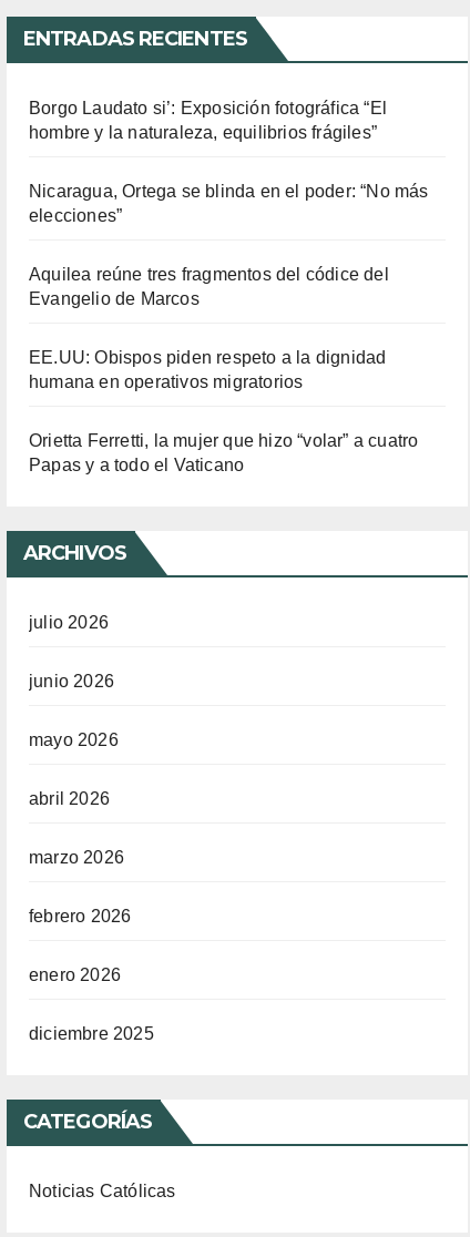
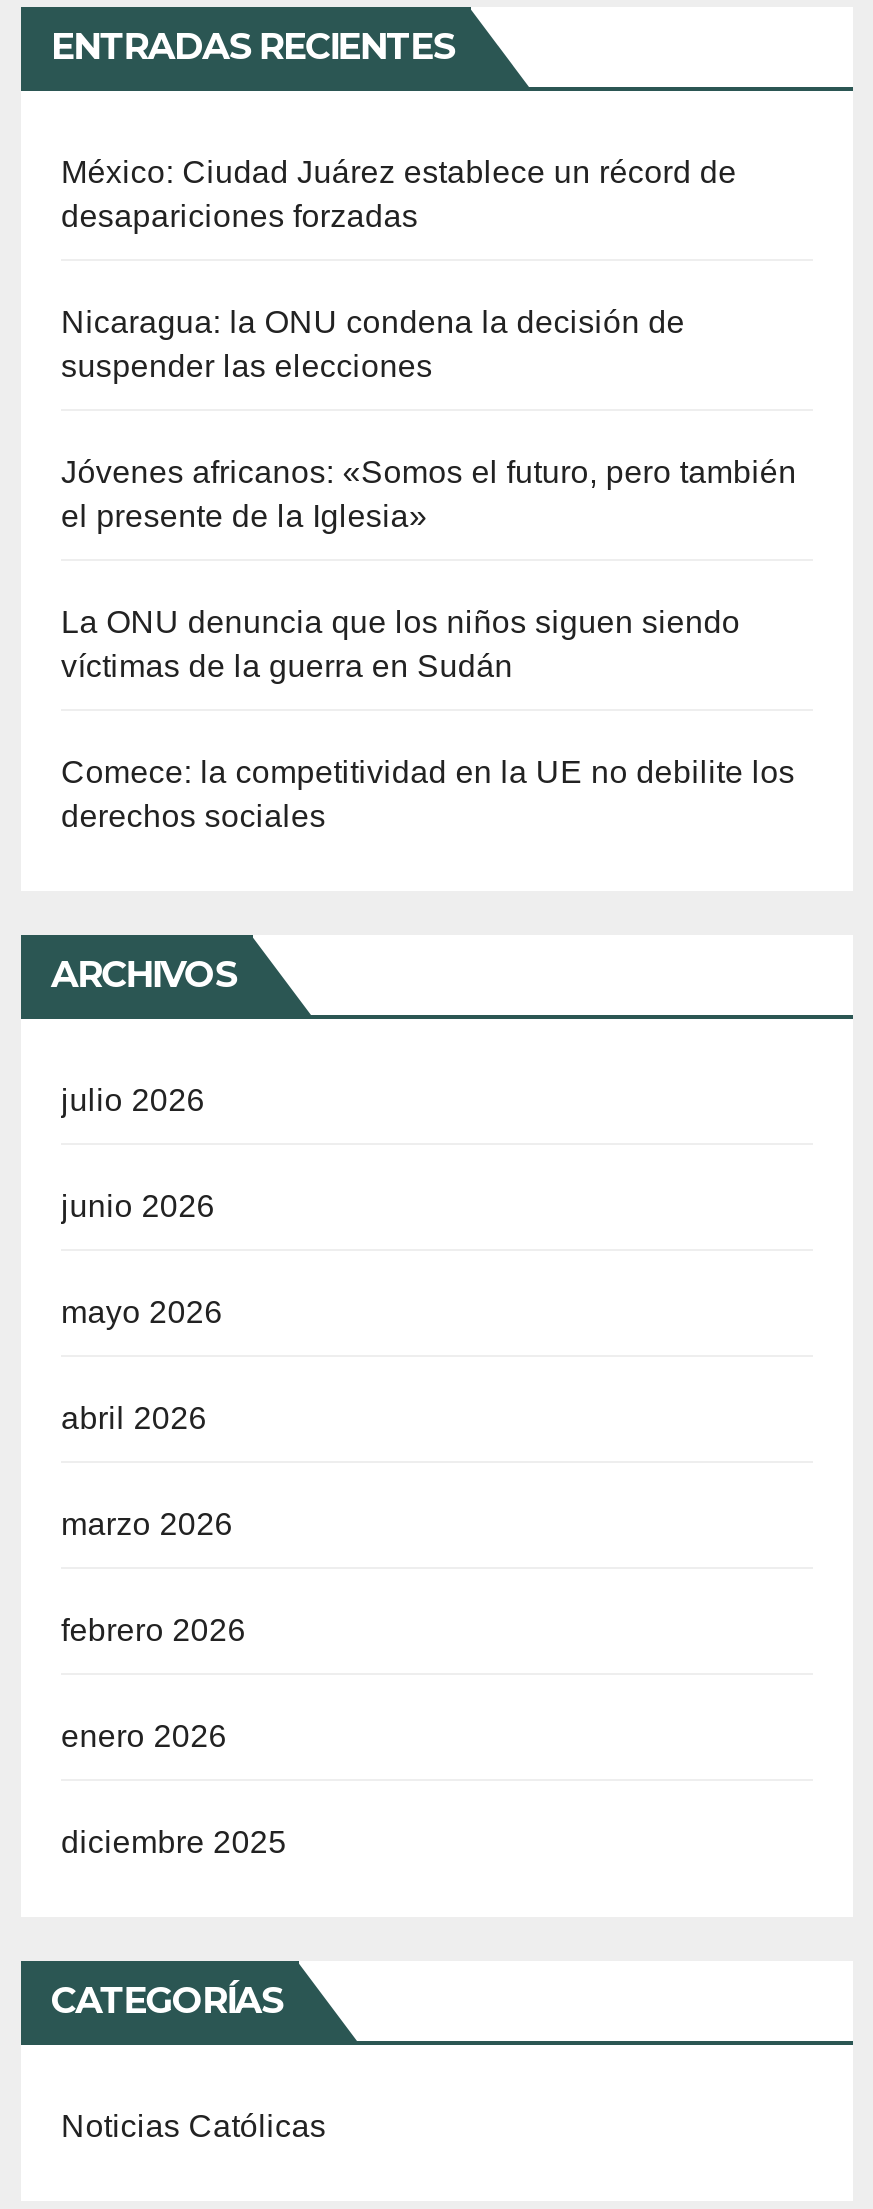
[29,99,387,142] Borgo Laudato si’: Exposición fotográfica “El | hombre y la naturaleza, equilibrios frágiles” -> [61,155,737,233] México: Ciudad Juárez establece un récord de | desapariciones forzadas
[29,182,429,225] Nicaragua, Ortega se blinda en el poder: “No más | elecciones” -> [61,305,685,383] Nicaragua: la ONU condena la decisión de | suspender las elecciones
[29,265,389,308] Aquilea reúne tres fragmentos del códice del | Evangelio de Marcos -> [61,455,797,533] Jóvenes africanos: «Somos el futuro, pero también | el presente de la Iglesia»
[29,348,386,391] EE.UU: Obispos piden respeto a la dignidad | humana en operativos migratorios -> [61,605,740,683] La ONU denuncia que los niños siguen siendo | víctimas de la guerra en Sudán
[29,431,418,474] Orietta Ferretti, la mujer que hizo “volar” a cuatro | Papas y a todo el Vaticano -> [61,755,795,833] Comece: la competitividad en la UE no debilite los | derechos sociales

